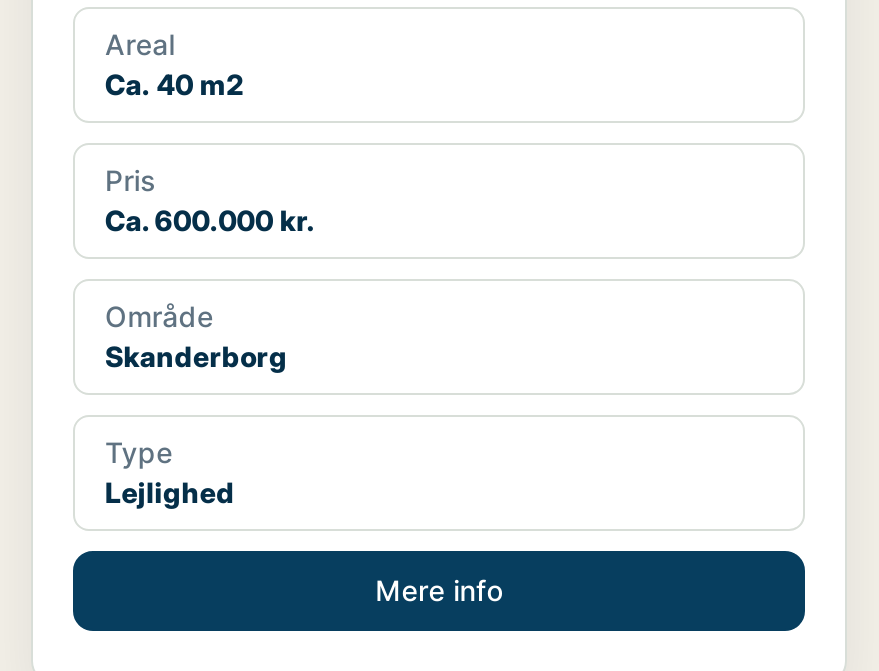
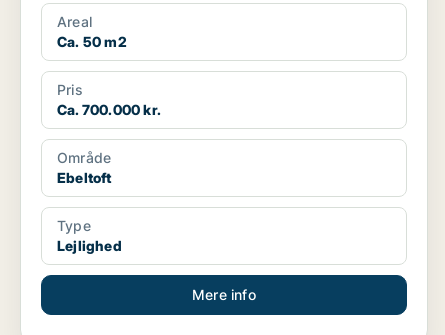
[105,67,245,101] Ca. 40 m2 -> [57,33,127,50] Ca. 50 m2
[105,203,315,237] Ca. 600.000 kr. -> [57,101,161,118] Ca. 700.000 kr.
[105,339,287,373] Skanderborg -> [57,169,112,186] Ebeltoft

